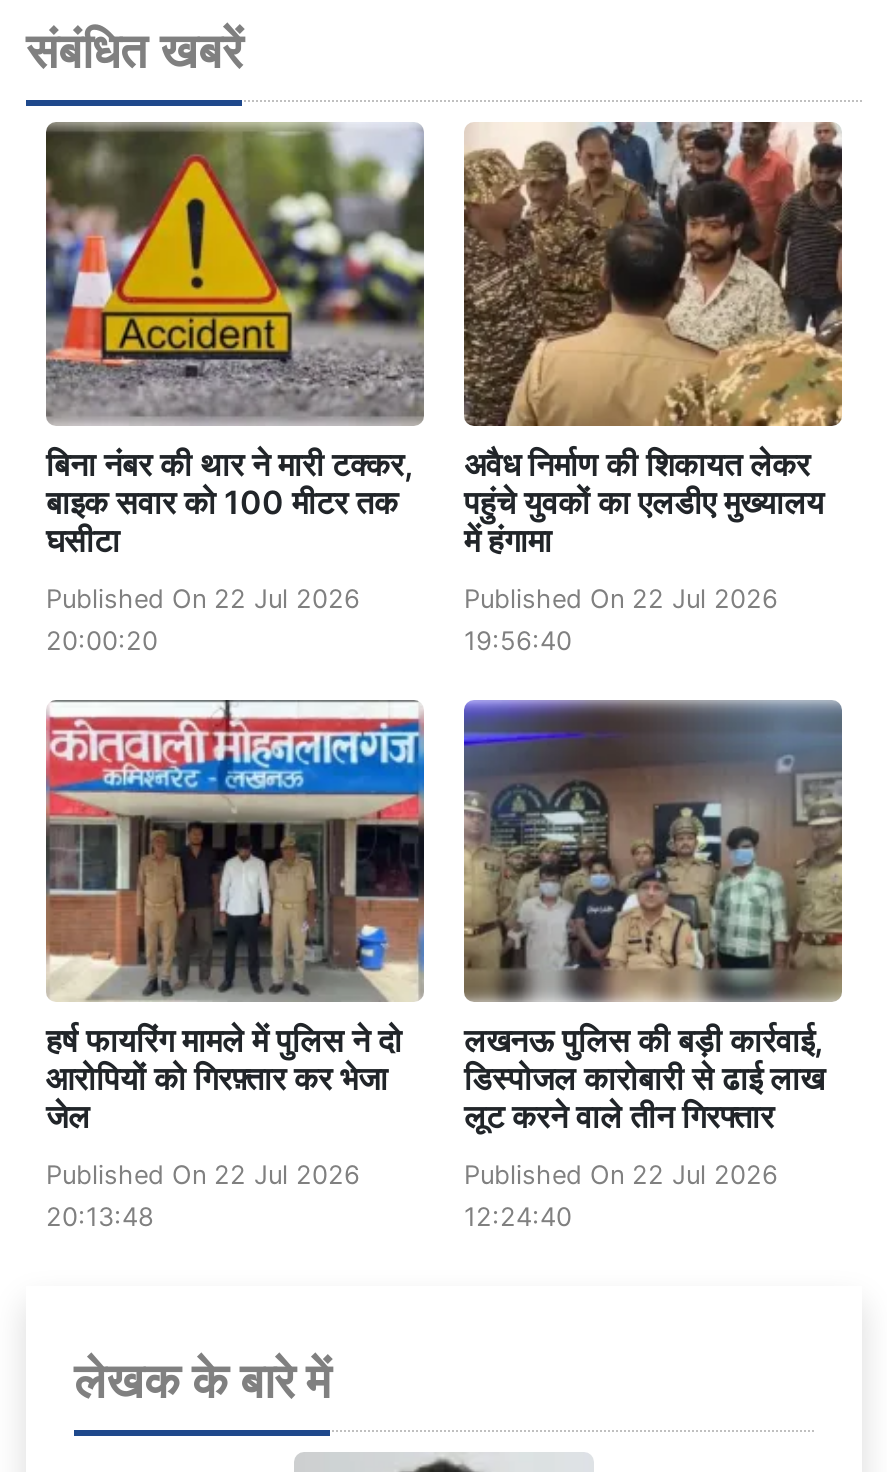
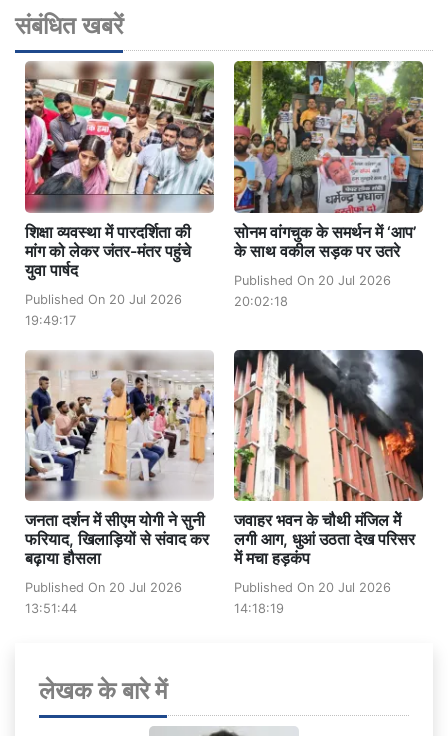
[44,122,426,559] [image] | बिना नंबर की थार ने मारी टक्कर, | बाइक सवार को 100 मीटर तक | घसीटा -> [24,61,215,280] [image] | शिक्षा व्यवस्था में पारदर्शिता की | मांग को लेकर जंतर-मंतर पहुंचे | युवा पार्षद
[462,122,844,559] [image] | अवैध निर्माण की शिकायत लेकर | पहुंचे युवकों का एलडीए मुख्यालय | में हंगामा -> [233,60,424,261] [image] | सोनम वांगचुक के समर्थन में ‘आप’ | के साथ वकील सड़क पर उतरे
[46,583,360,655] Published On 22 Jul 2026 | 20:00:20 -> [25,292,182,328] Published On 20 Jul 2026 | 19:49:17
[464,583,778,655] Published On 22 Jul 2026 | 19:56:40 -> [234,273,391,309] Published On 20 Jul 2026 | 20:02:18
[44,698,426,1136] [image] | हर्ष फायरिंग मामले में पुलिस ने दो | आरोपियों को गिरफ़्तार कर भेजा | जेल -> [24,350,214,568] [image] | जनता दर्शन में सीएम योगी ने सुनी | फरियाद, खिलाड़ियों से संवाद कर | बढ़ाया हौसला
[462,700,844,1136] [image] | लखनऊ पुलिस की बड़ी कार्रवाई, | डिस्पोजल कारोबारी से ढाई लाख | लूट करने वाले तीन गिरफ्तार -> [233,349,424,568] [image] | जवाहर भवन के चौथी मंजिल मेें | लगी आग, धुआं उठता देख परिसर | में मचा हड़कंप
[46,1160,360,1232] Published On 22 Jul 2026 | 20:13:48 -> [25,580,182,616] Published On 20 Jul 2026 | 13:51:44
[464,1160,778,1232] Published On 22 Jul 2026 | 12:24:40 -> [234,580,391,616] Published On 20 Jul 2026 | 14:18:19

